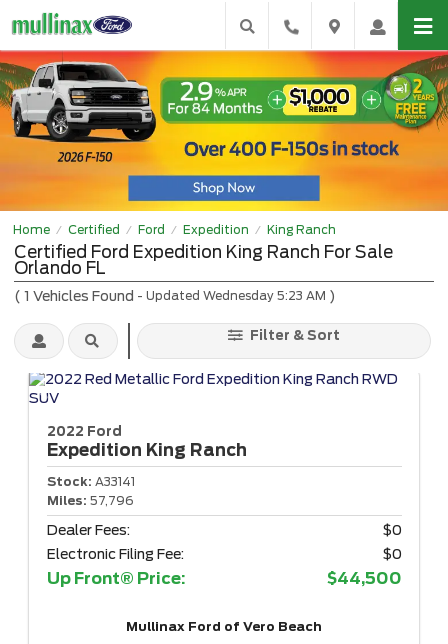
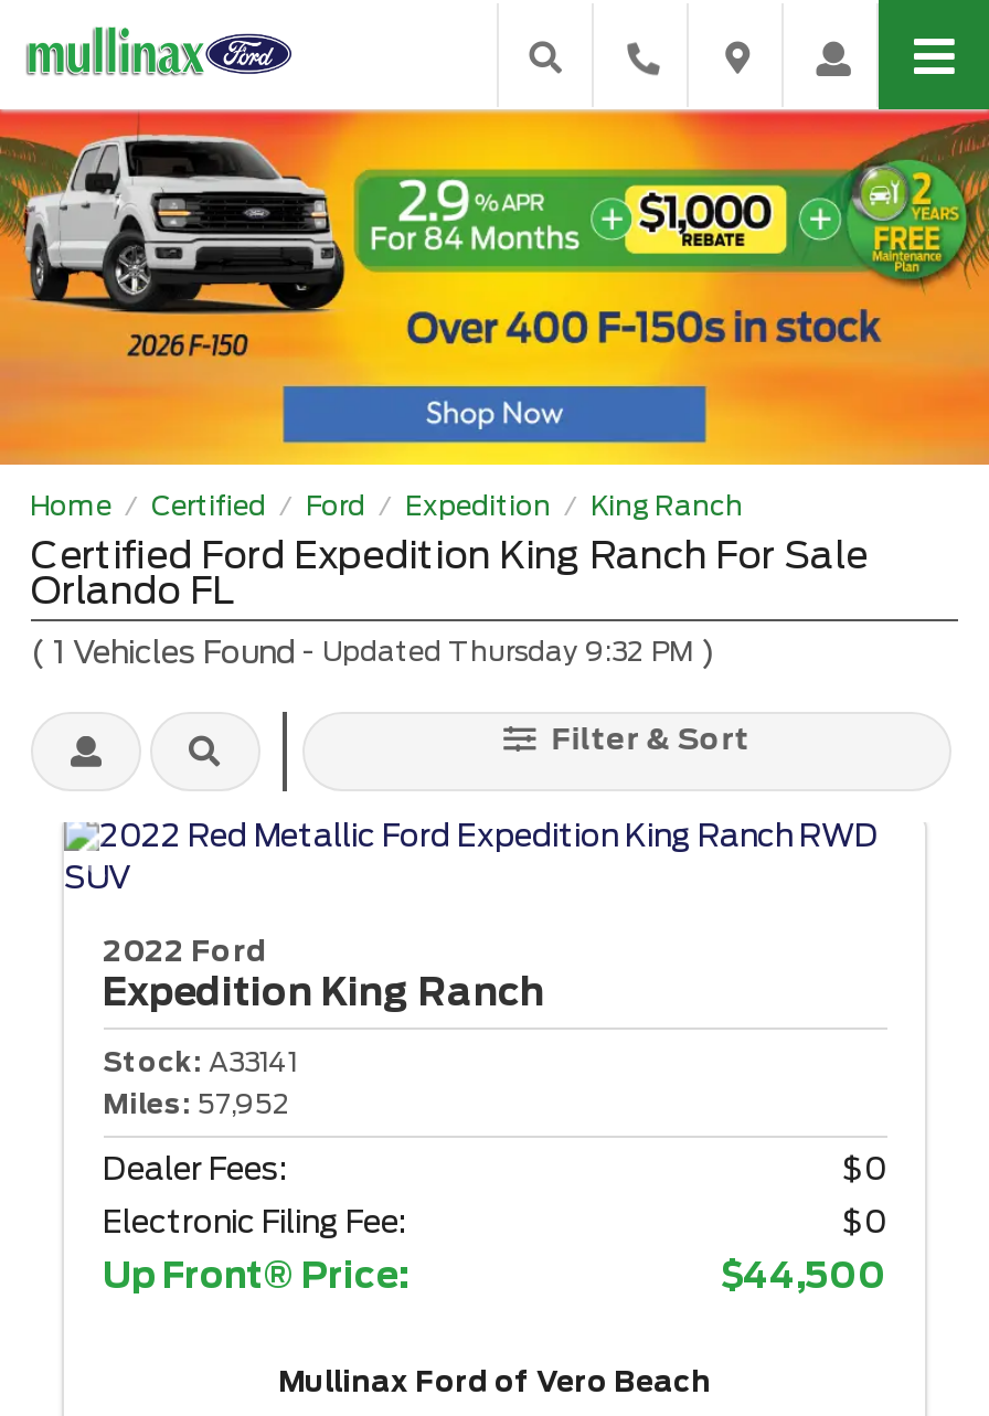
[14,287,336,303] (1 Vehicles Found - Updated Wednesday 5:23 AM) -> [31,634,715,669] (1 Vehicles Found - Updated Thursday 9:32 PM)
[46,493,133,508] Miles: 57,796 -> [103,1087,290,1120] Miles: 57,952

